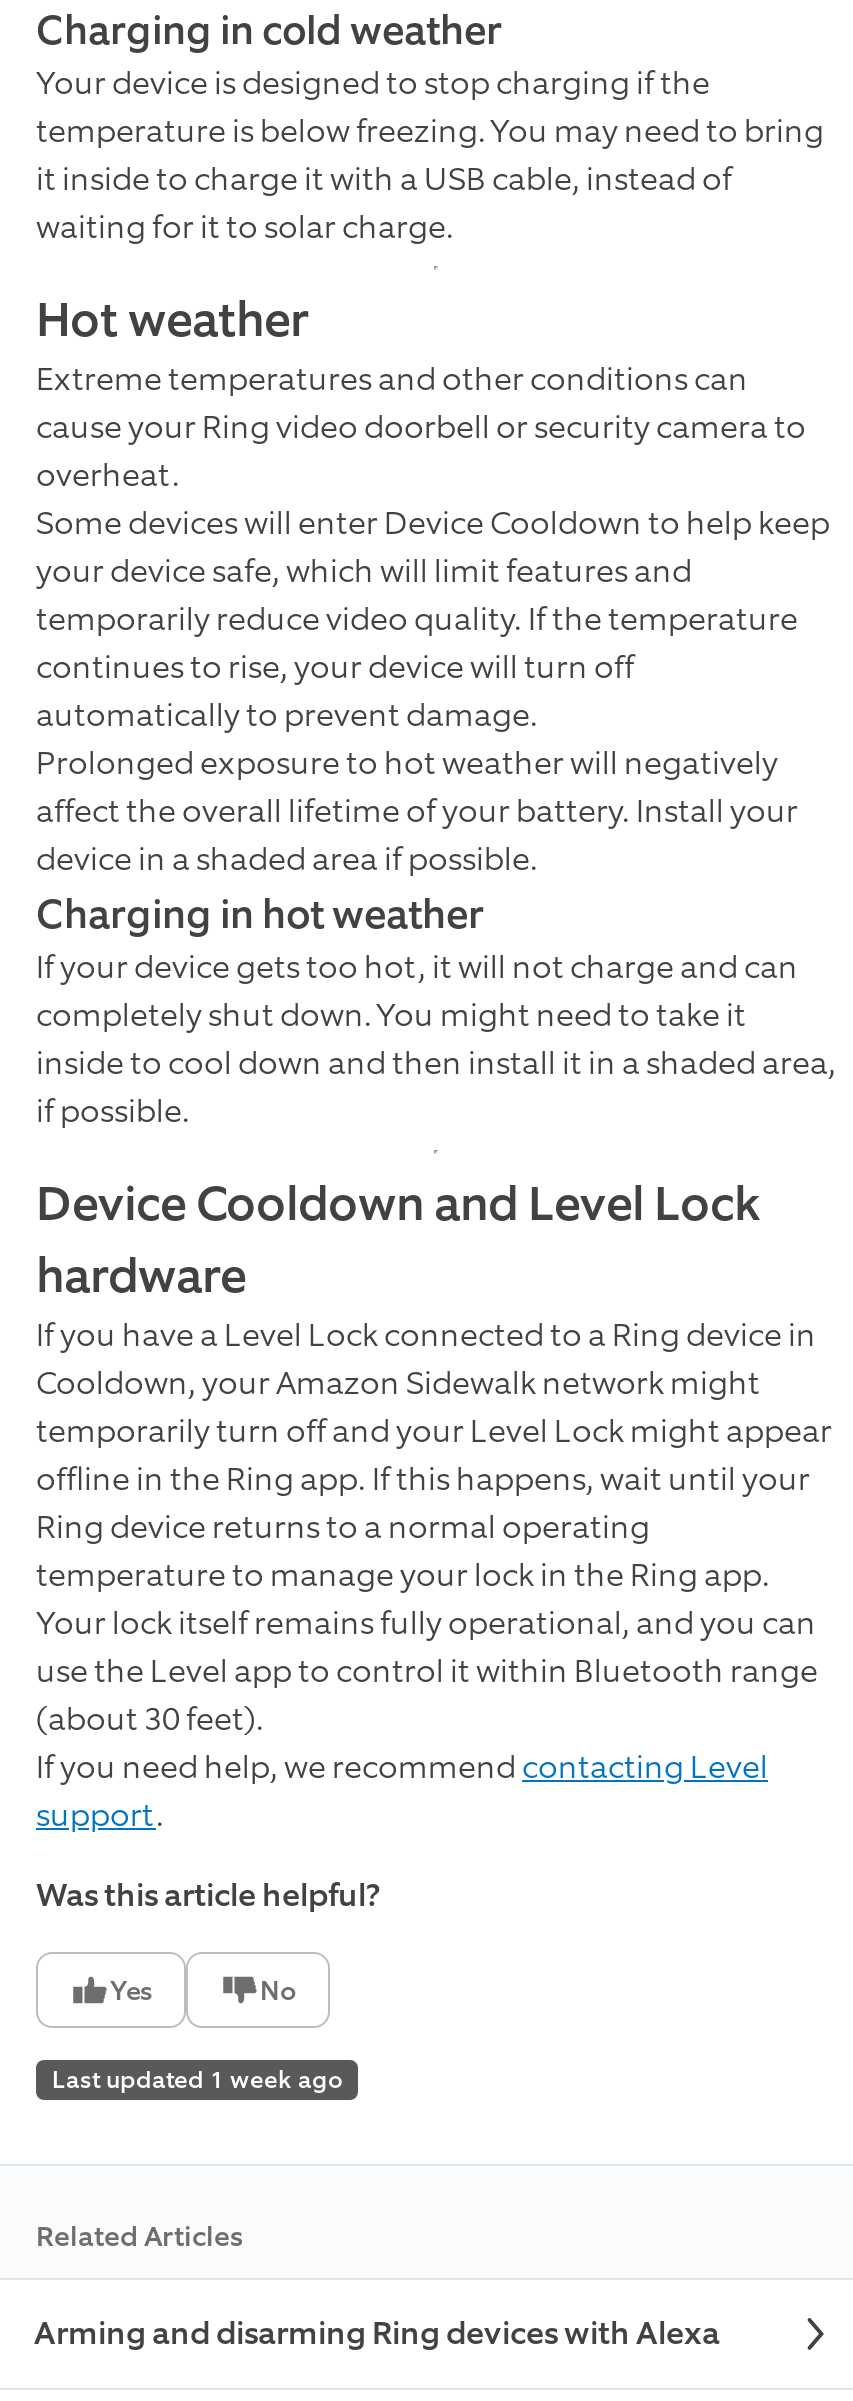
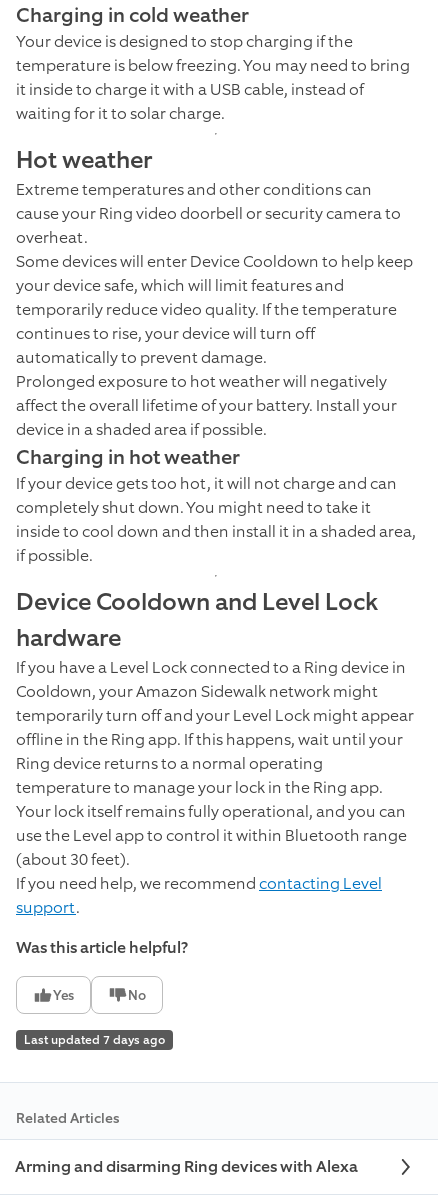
[52,2064,342,2096] Last updated 1 week ago -> [24,1032,165,1048] Last updated 7 days ago

